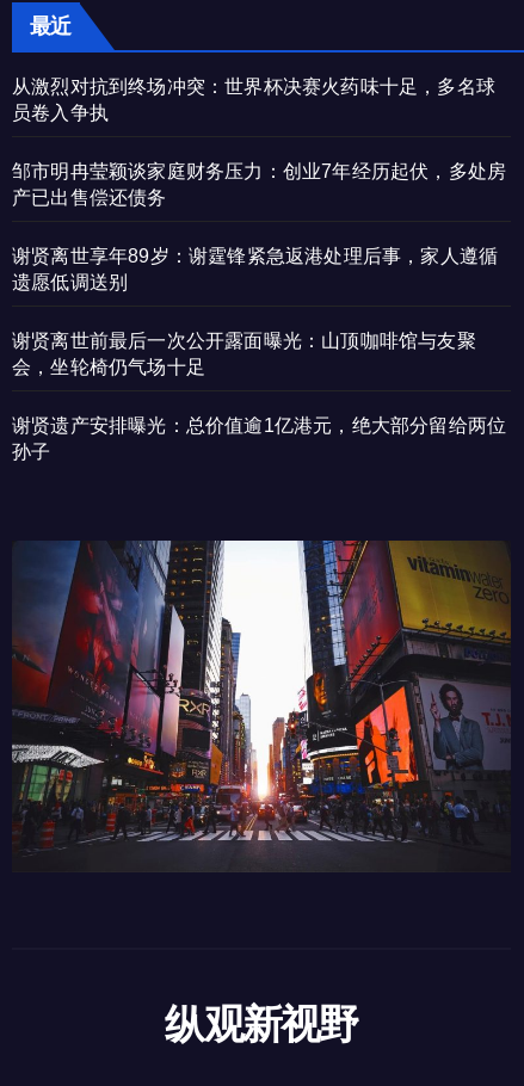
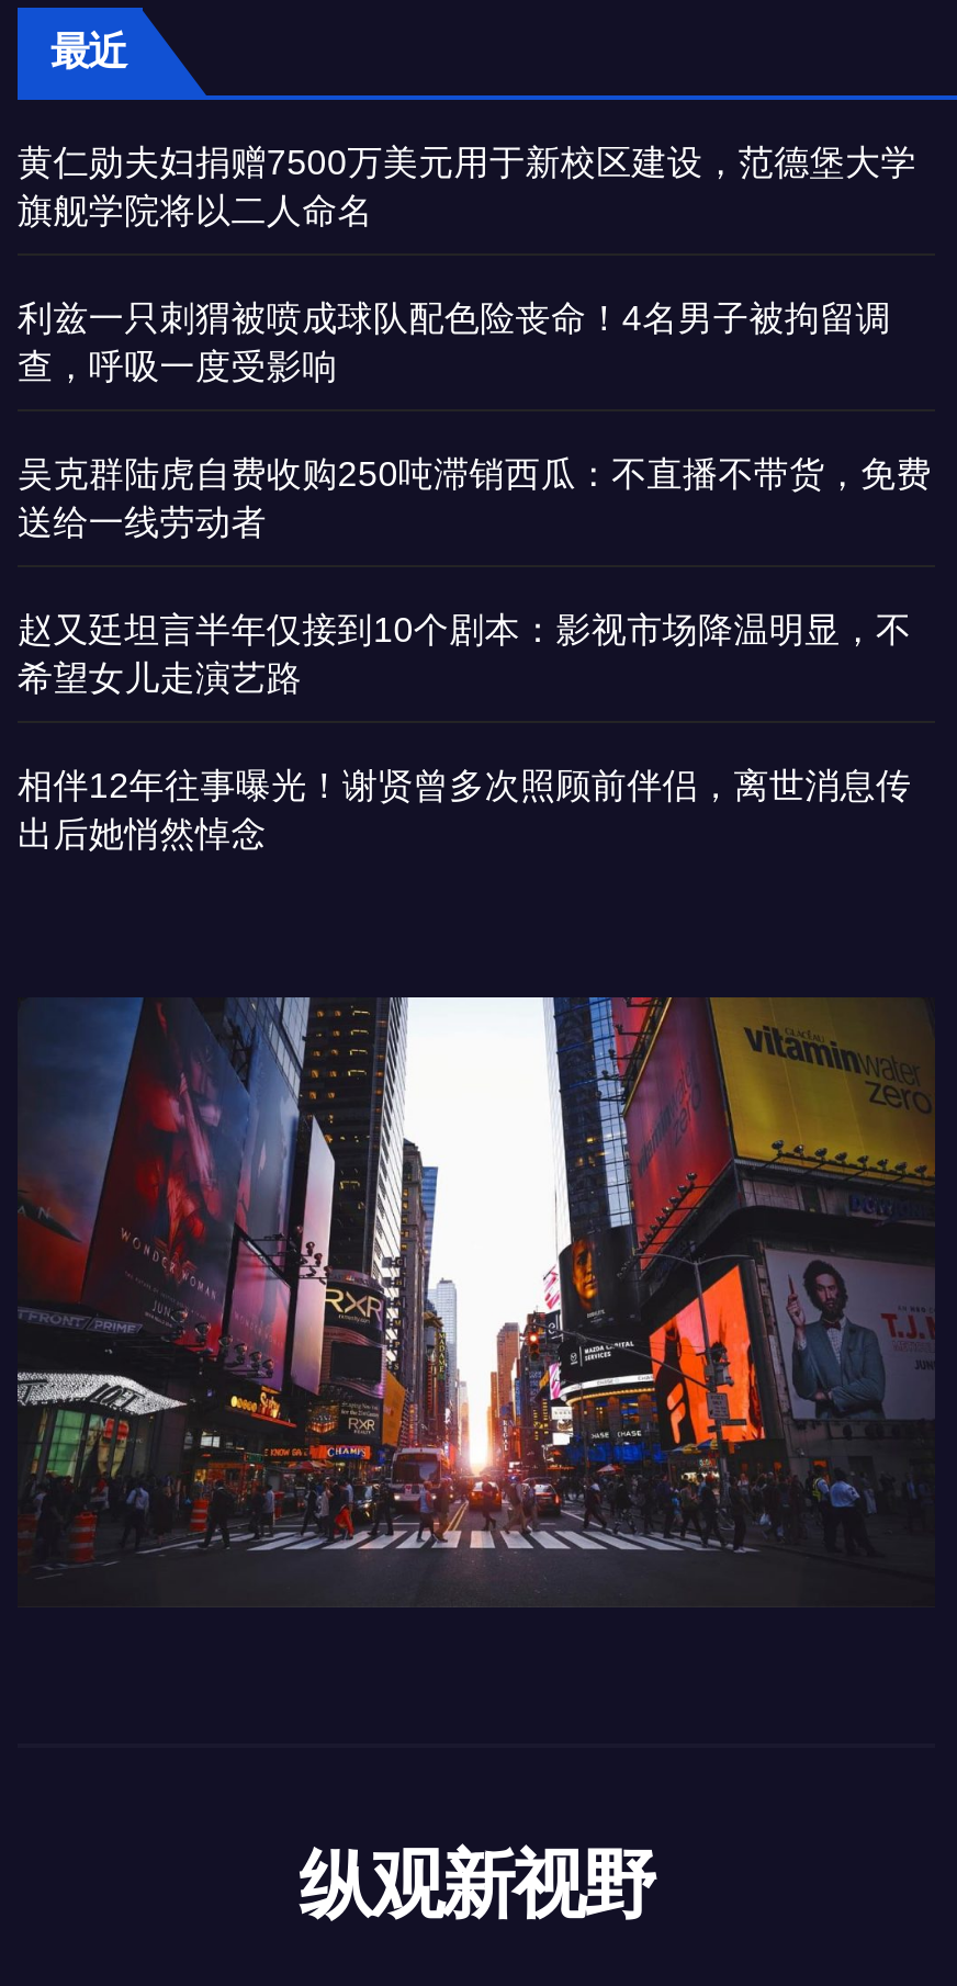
[12,77,495,123] 从激烈对抗到终场冲突：世界杯决赛火药味十足，多名球 | 员卷入争执 -> [18,144,916,230] 黄仁勋夫妇捐赠7500万美元用于新校区建设，范德堡大学 | 旗舰学院将以二人命名
[12,161,506,208] 邹市明冉莹颖谈家庭财务压力：创业7年经历起伏，多处房 | 产已出售偿还债务 -> [18,300,891,386] 利兹一只刺猬被喷成球队配色险丧命！4名男子被拘留调 | 查，呼吸一度受影响
[12,246,498,293] 谢贤离世享年89岁：谢霆锋紧急返港处理后事，家人遵循 | 遗愿低调送别 -> [18,456,932,542] 吴克群陆虎自费收购250吨滞销西瓜：不直播不带货，免费 | 送给一线劳动者
[12,331,476,377] 谢贤离世前最后一次公开露面曝光：山顶咖啡馆与友聚 | 会，坐轮椅仍气场十足 -> [18,612,911,697] 赵又廷坦言半年仅接到10个剧本：影视市场降温明显，不 | 希望女儿走演艺路
[12,416,506,462] 谢贤遗产安排曝光：总价值逾1亿港元，绝大部分留给两位 | 孙子 -> [18,768,911,853] 相伴12年往事曝光！谢贤曾多次照顾前伴侣，离世消息传 | 出后她悄然悼念

